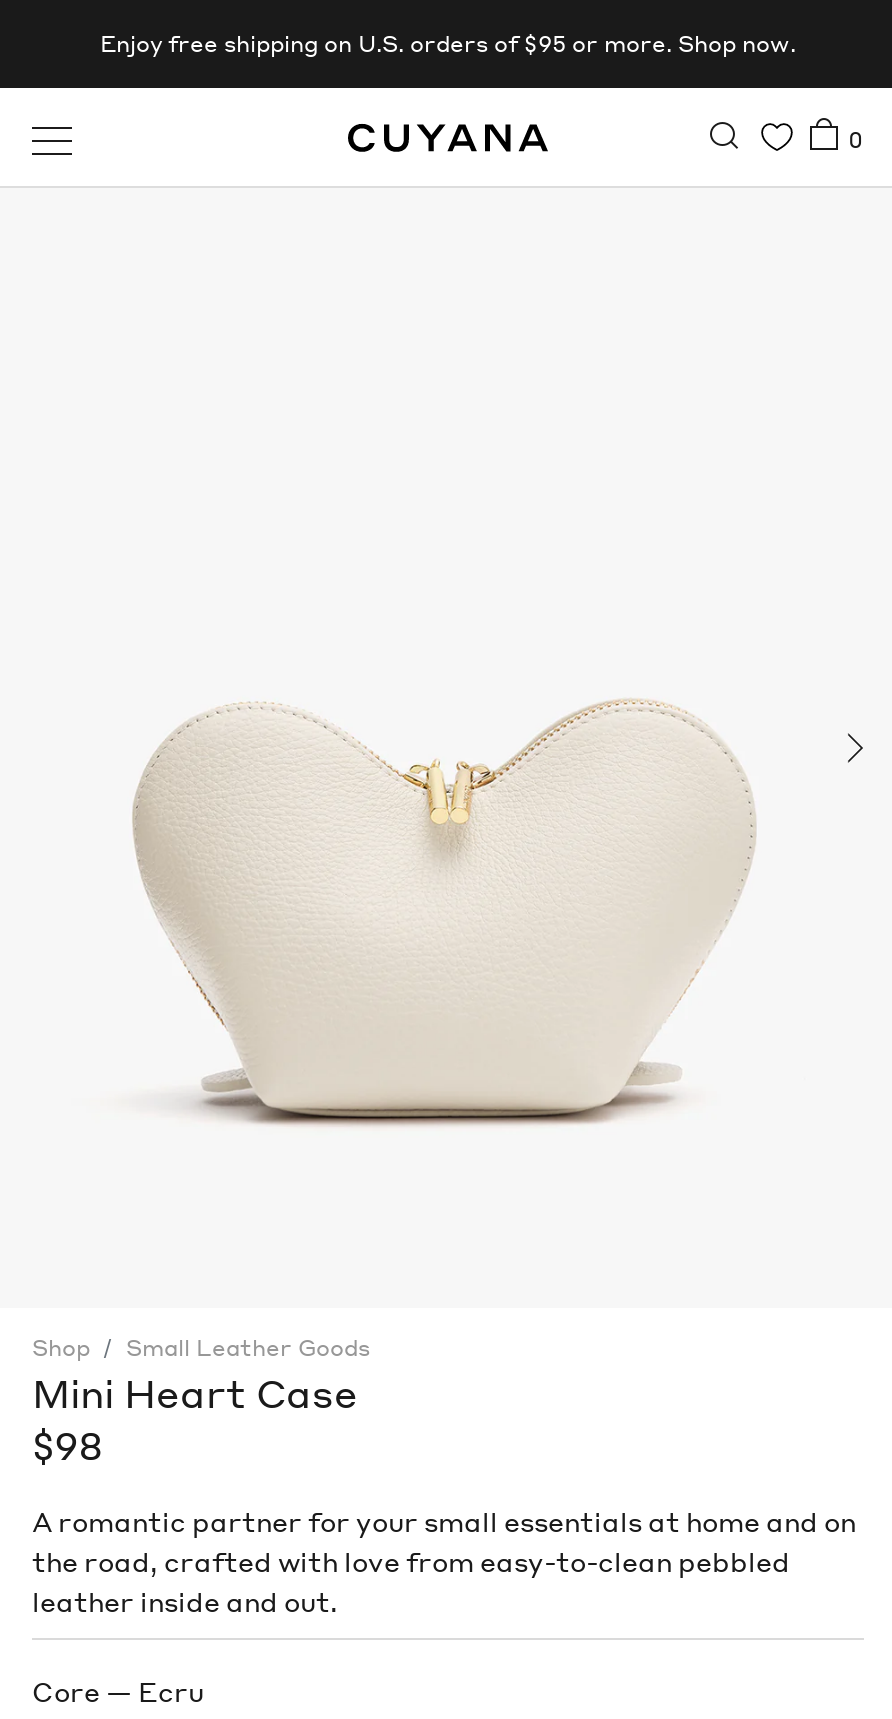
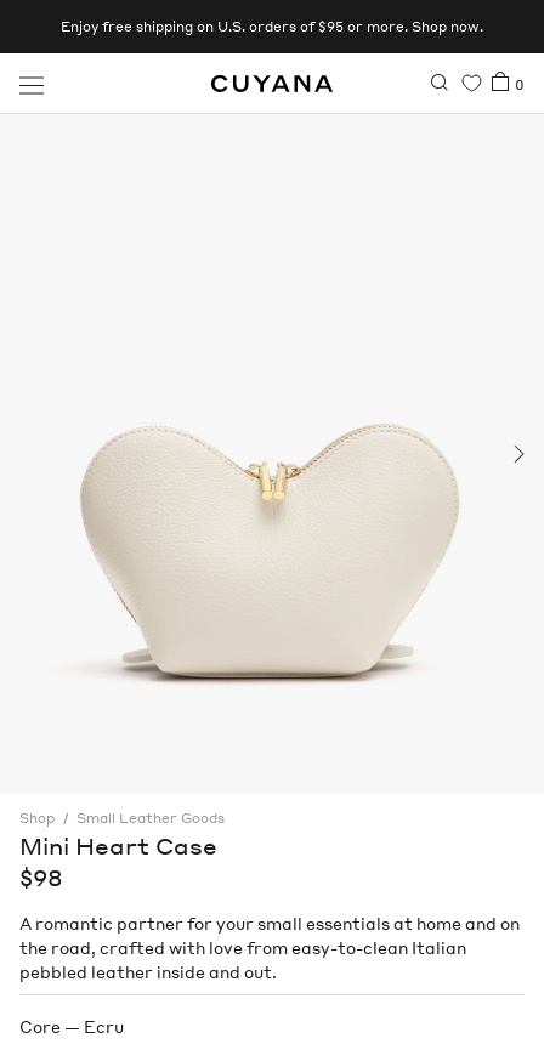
[32,1544,790,1618] the road, crafted with love from easy-to-clean pebbled | leather inside and out. -> [19,937,466,982] the road, crafted with love from easy-to-clean Italian | pebbled leather inside and out.

